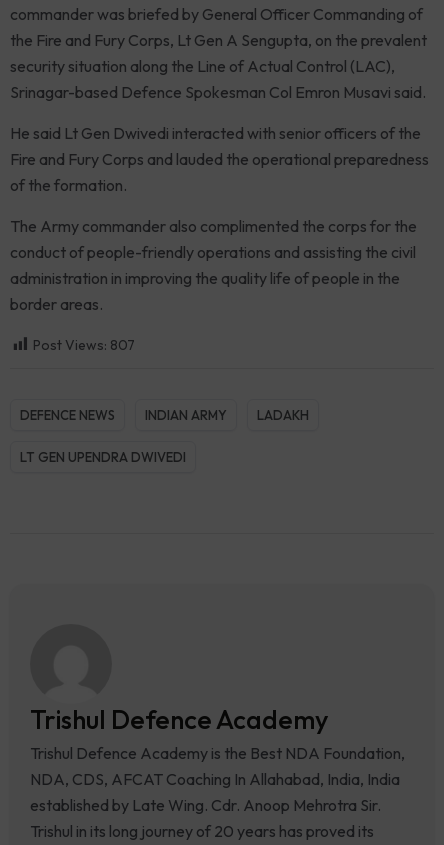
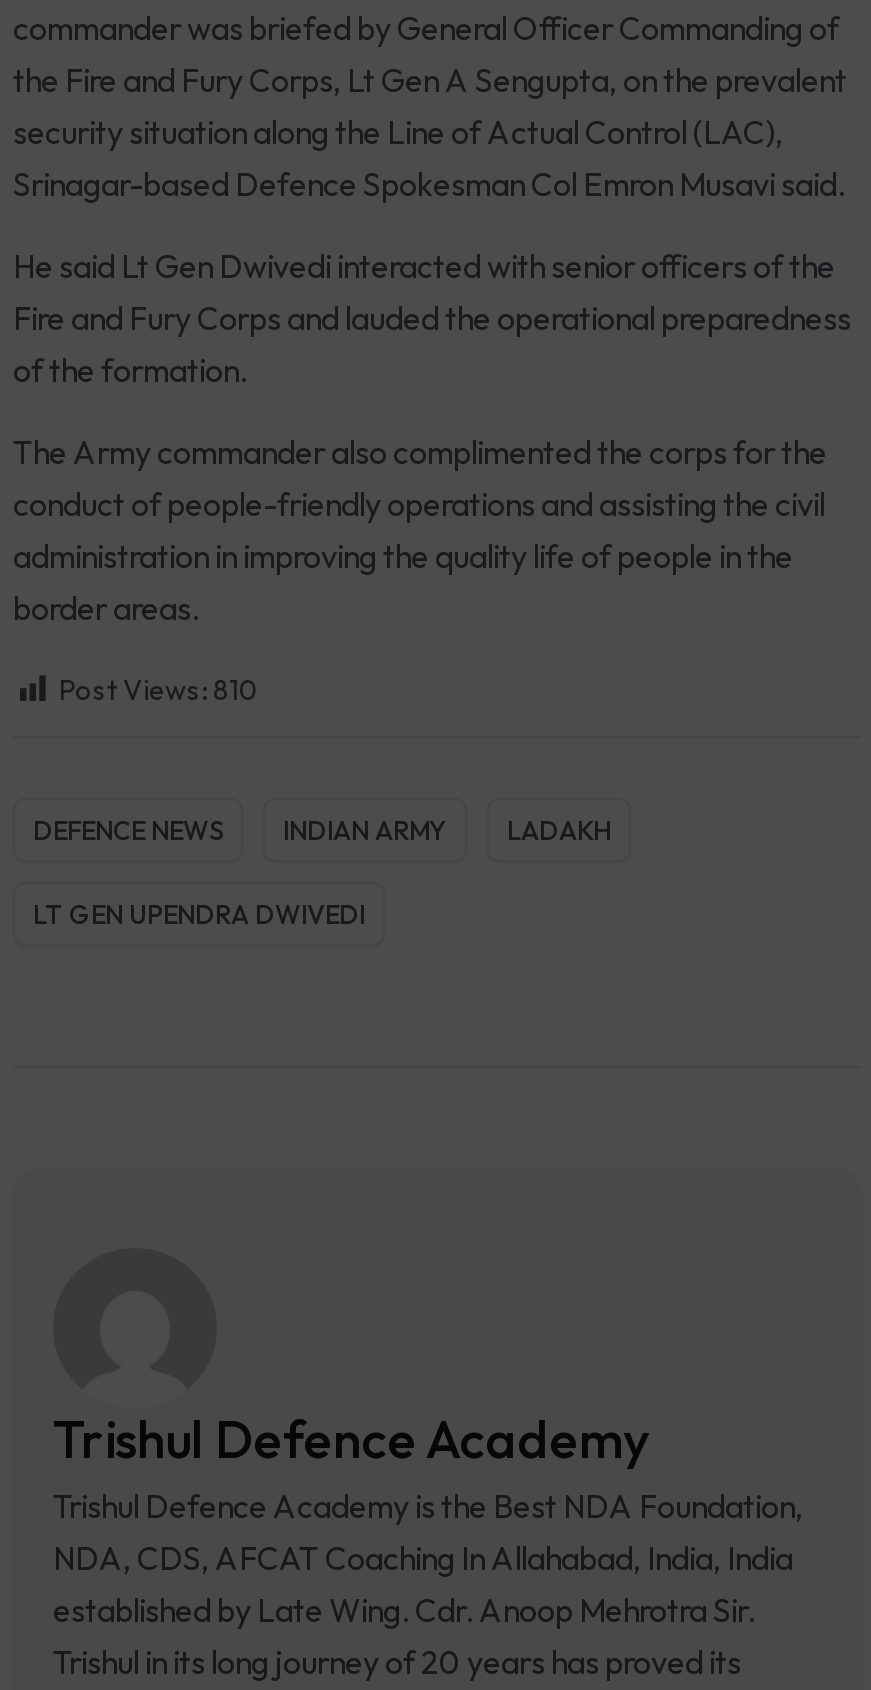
[33,336,135,354] Post Views: 807 -> [59,672,259,708] Post Views: 810

